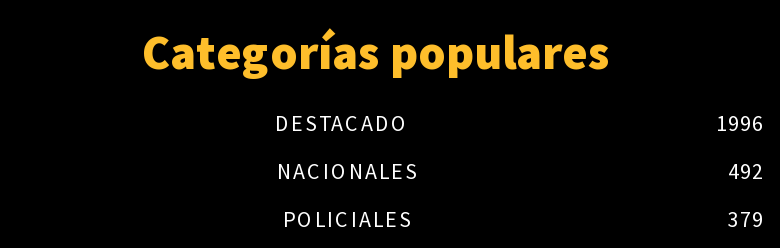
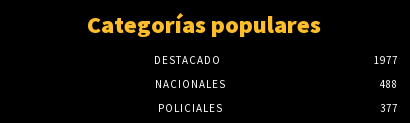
[716,109,764,137] 1996 -> [374,53,398,67] 1977
[728,157,764,185] 492 -> [380,77,398,91] 488
[728,205,764,233] 379 -> [380,101,398,115] 377

